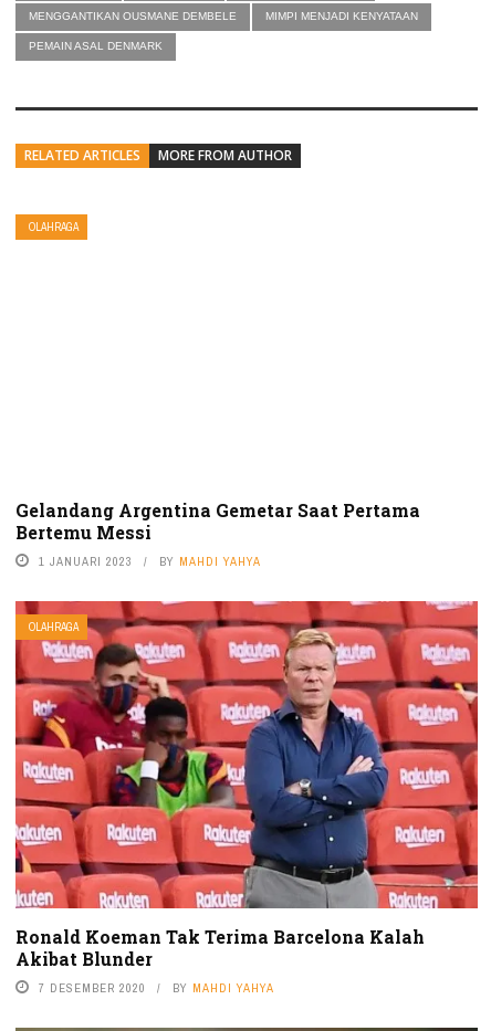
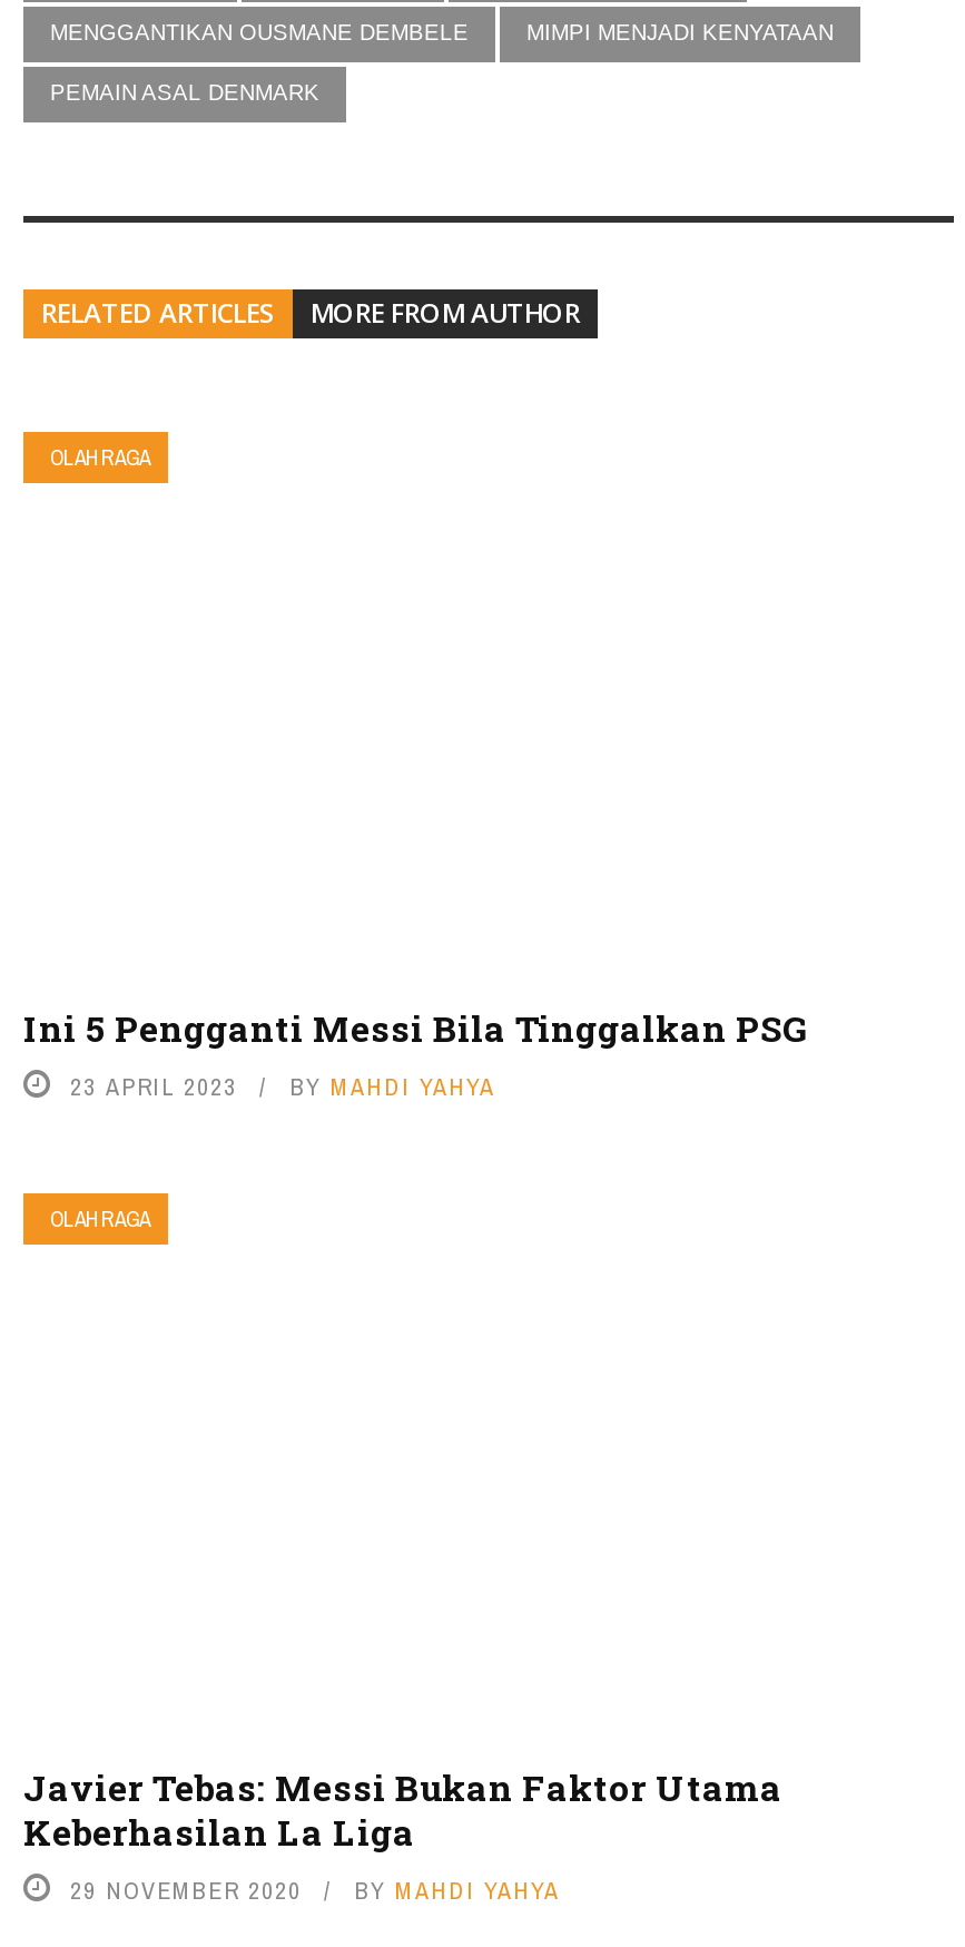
[15,498,420,569] Gelandang Argentina Gemetar Saat Pertama | Bertemu Messi | 1 JANUARI 2023 -> [23,1003,809,1101] Ini 5 Pengganti Messi Bila Tinggalkan PSG | 23 APRIL 2023
[14,600,479,909] [image] -> none
[15,925,425,996] Ronald Koeman Tak Terima Barcelona Kalah | Akibat Blunder | 7 DESEMBER 2020 -> [23,1763,782,1906] Javier Tebas: Messi Bukan Faktor Utama | Keberhasilan La Liga | 29 NOVEMBER 2020

